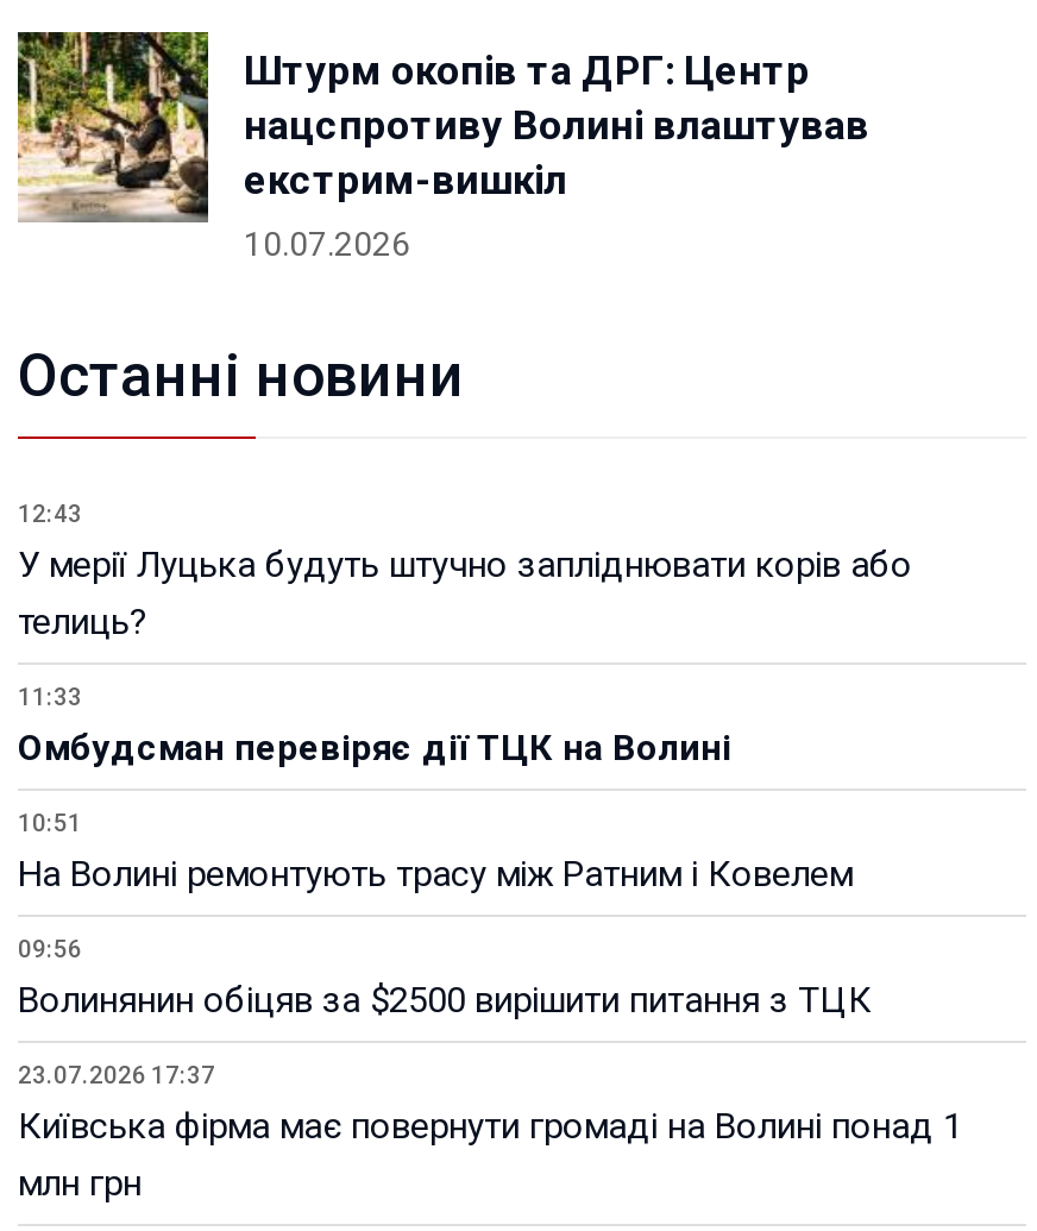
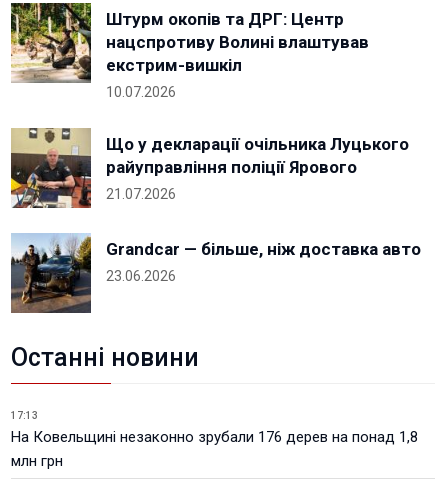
none -> [10,127,421,284] [image] | Що у декларації очільника Луцького | райуправління поліції Ярового | 21.07.2026 | Grandcar — більше, ніж доставка авто | 23.06.2026
none -> [10,244,92,288] [image]
moved [18,341,465,410] -> [11,343,199,372]: Останні новини
[18,501,962,1148] 12:43 | У мерії Луцька будуть штучно запліднювати корів або | телиць? | 11:33 | Омбудсман перевіряє дії ТЦК на Волині | 10:51 | На Волині ремонтують трасу між Ратним і Ковелем | 09:56 | Волинянин обіцяв за $2500 вирішити питання з ТЦК | 23.07.2026 17:37 | Київська фірма має повернути громаді на Волині понад 1 -> [11,410,418,446] 17:13 | На Ковельщині незаконно зрубали 176 дерев на понад 1,8

